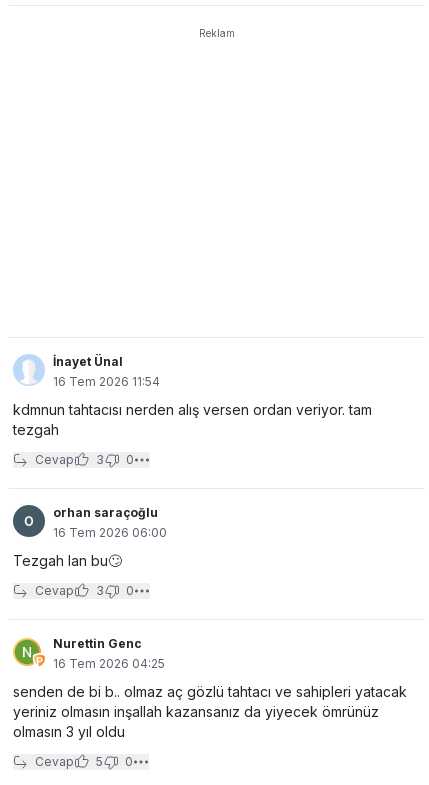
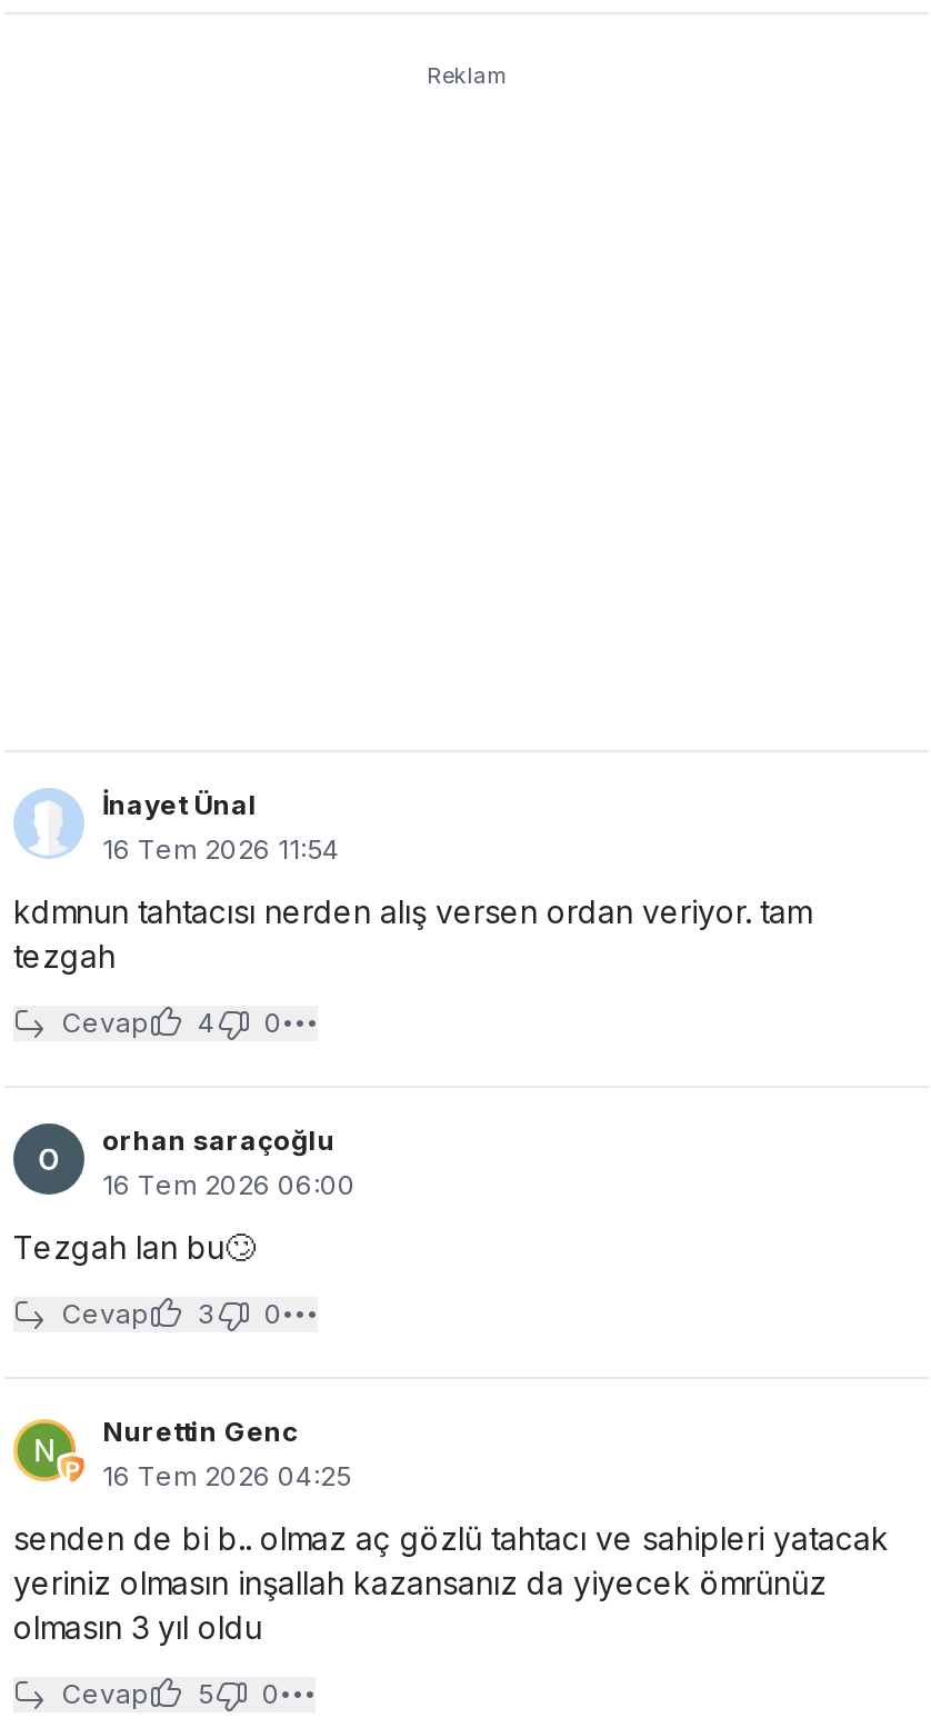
[35,452,134,467] Cevap 3 0 -> [62,1005,282,1039] Cevap 4 0

